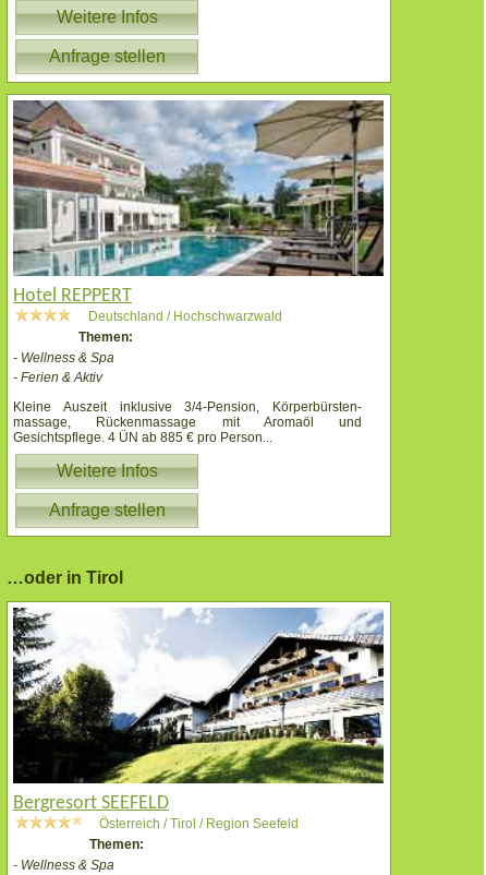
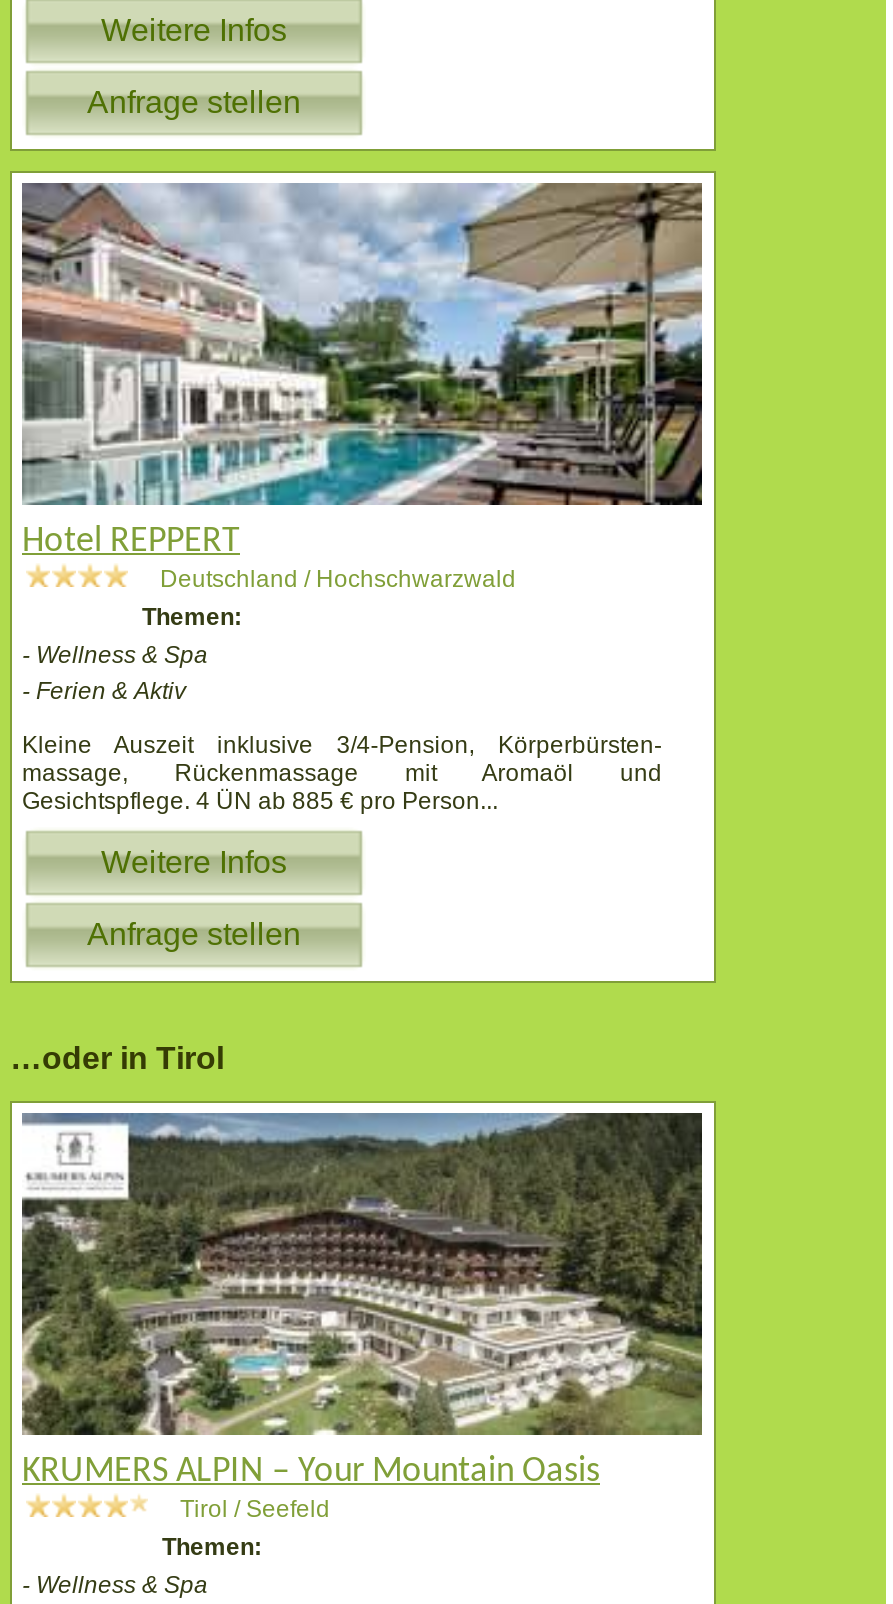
[12,607,385,831] [image] | Bergresort SEEFELD | Österreich / Tirol / Region Seefeld -> [16,1102,710,1523] [image] | KRUMERS ALPIN – Your Mountain Oasis | Tirol / Seefeld

